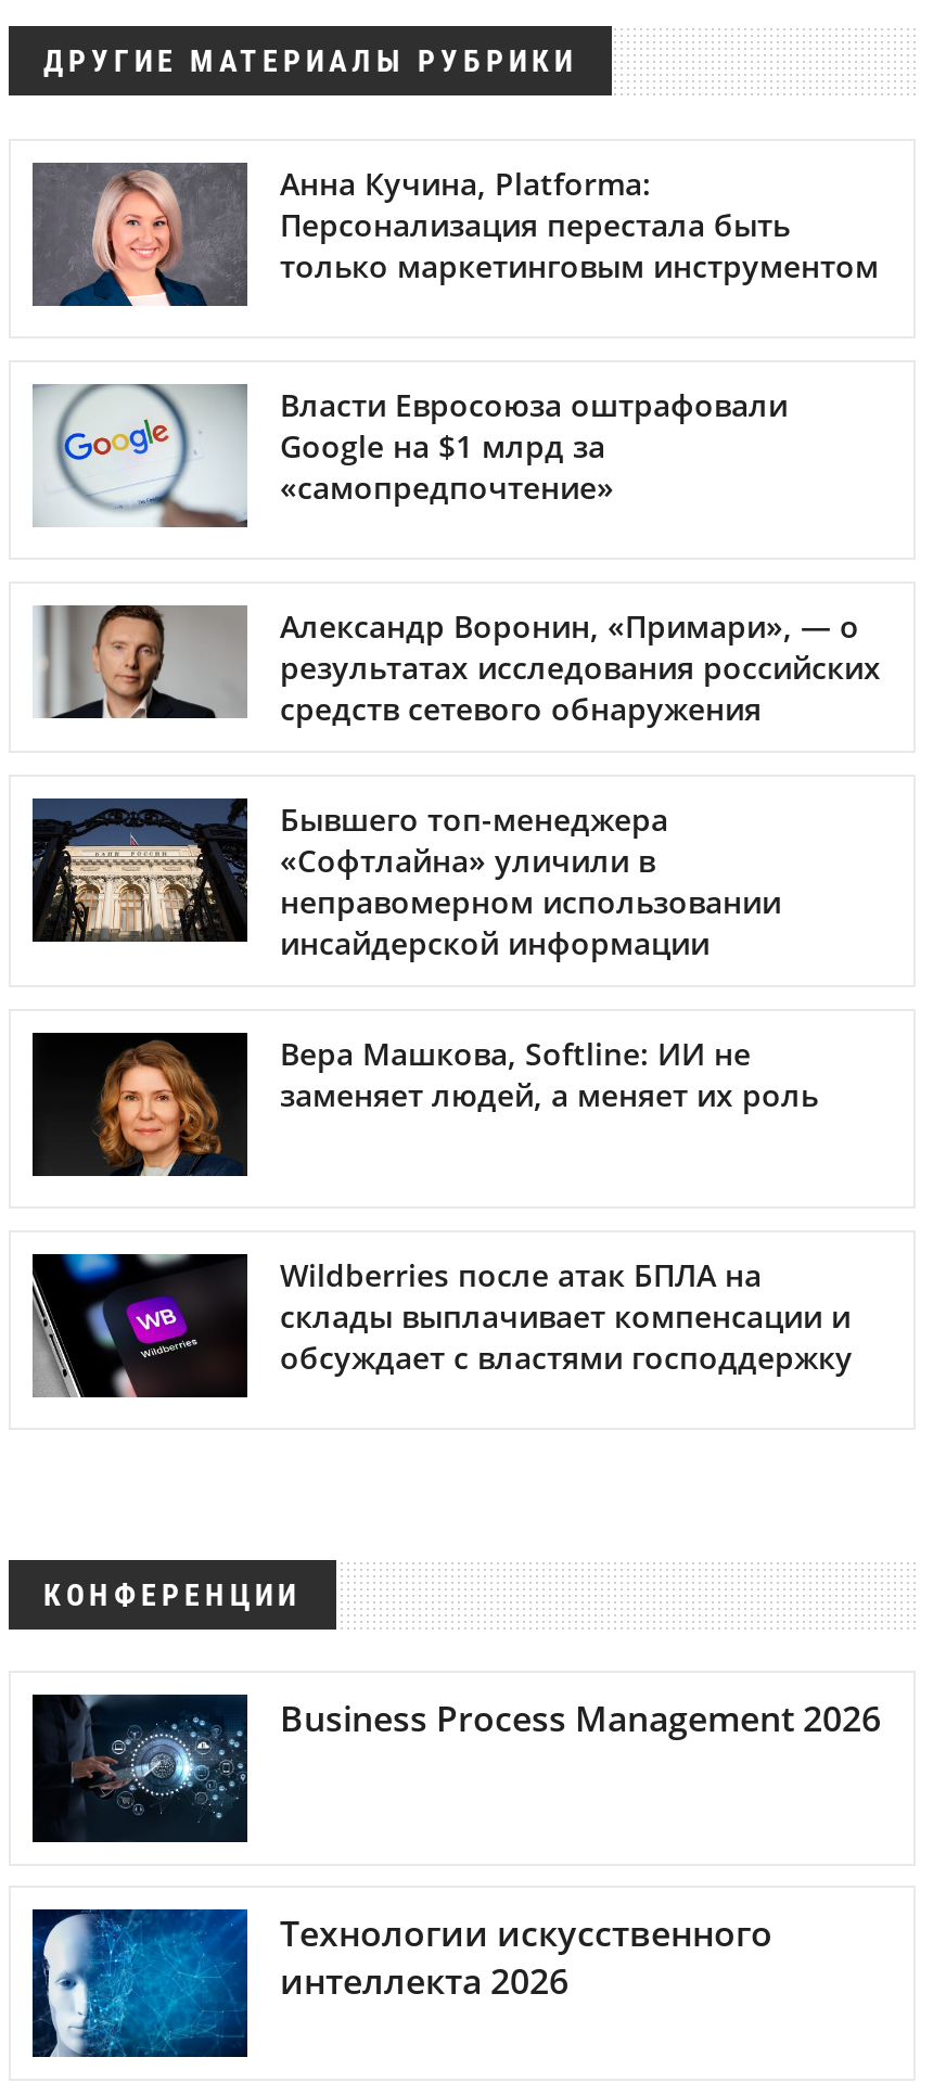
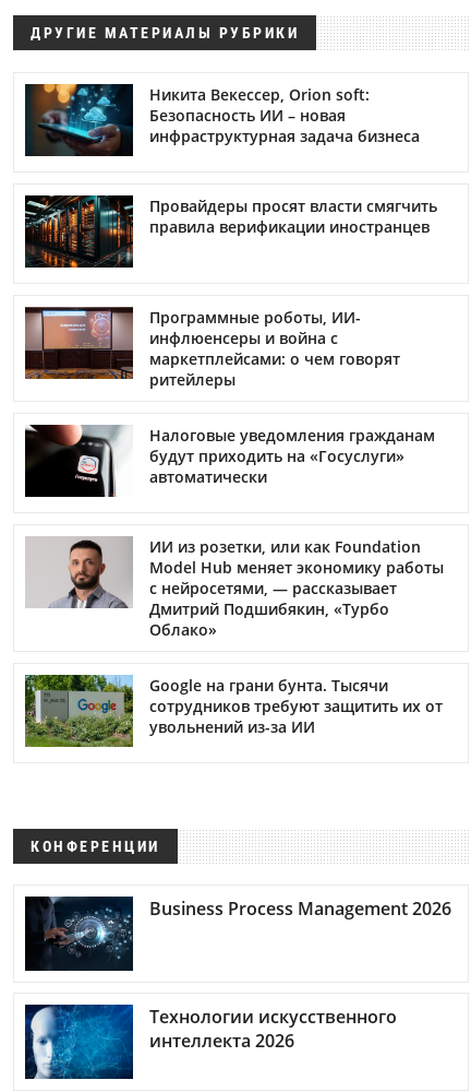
[33,161,879,306] [image] | Анна Кучина, Platforma: | Персонализация перестала быть | только маркетинговым инструментом -> [26,83,420,157] [image] | Никита Векессер, Orion soft: | Безопасность ИИ – новая | инфраструктурная задача бизнеса
[33,382,788,529] [image] | Власти Евросоюза оштрафовали | Google на $1 млрд за | «самопредпочтение» -> [24,194,437,269] [image] | Провайдеры просят власти смягчить | правила верификации иностранцев
[33,605,881,729] [image] | Александр Воронин, «Примари», — о | результатах исследования российских | средств сетевого обнаружения -> [24,307,400,390] [image] | Программные роботы, ИИ- | инфлюенсеры и война с | маркетплейсами: о чем говорят | ритейлеры
[30,796,781,963] [image] | Бывшего топ-менеджера | «Софтлайна» уличили в | неправомерном использовании | инсайдерской информации -> [25,424,435,498] [image] | Налоговые уведомления гражданам | будут приходить на «Госуслуги» | автоматически
[30,1031,818,1178] [image] | Вера Машкова, Softline: ИИ не | заменяет людей, а меняет их роль -> [25,536,444,640] [image] | ИИ из розетки, или как Foundation | Model Hub меняет экономику работы | с нейросетями, — рассказывает | Дмитрий Подшибякин, «Турбо | Облако»
[30,1252,853,1400] [image] | Wildberries после атак БПЛА на | склады выплачивает компенсации и | обсуждает с властями господдержку -> [24,674,443,748] [image] | Google на грани бунта. Тысячи | сотрудников требуют защитить их от | увольнений из-за ИИ

